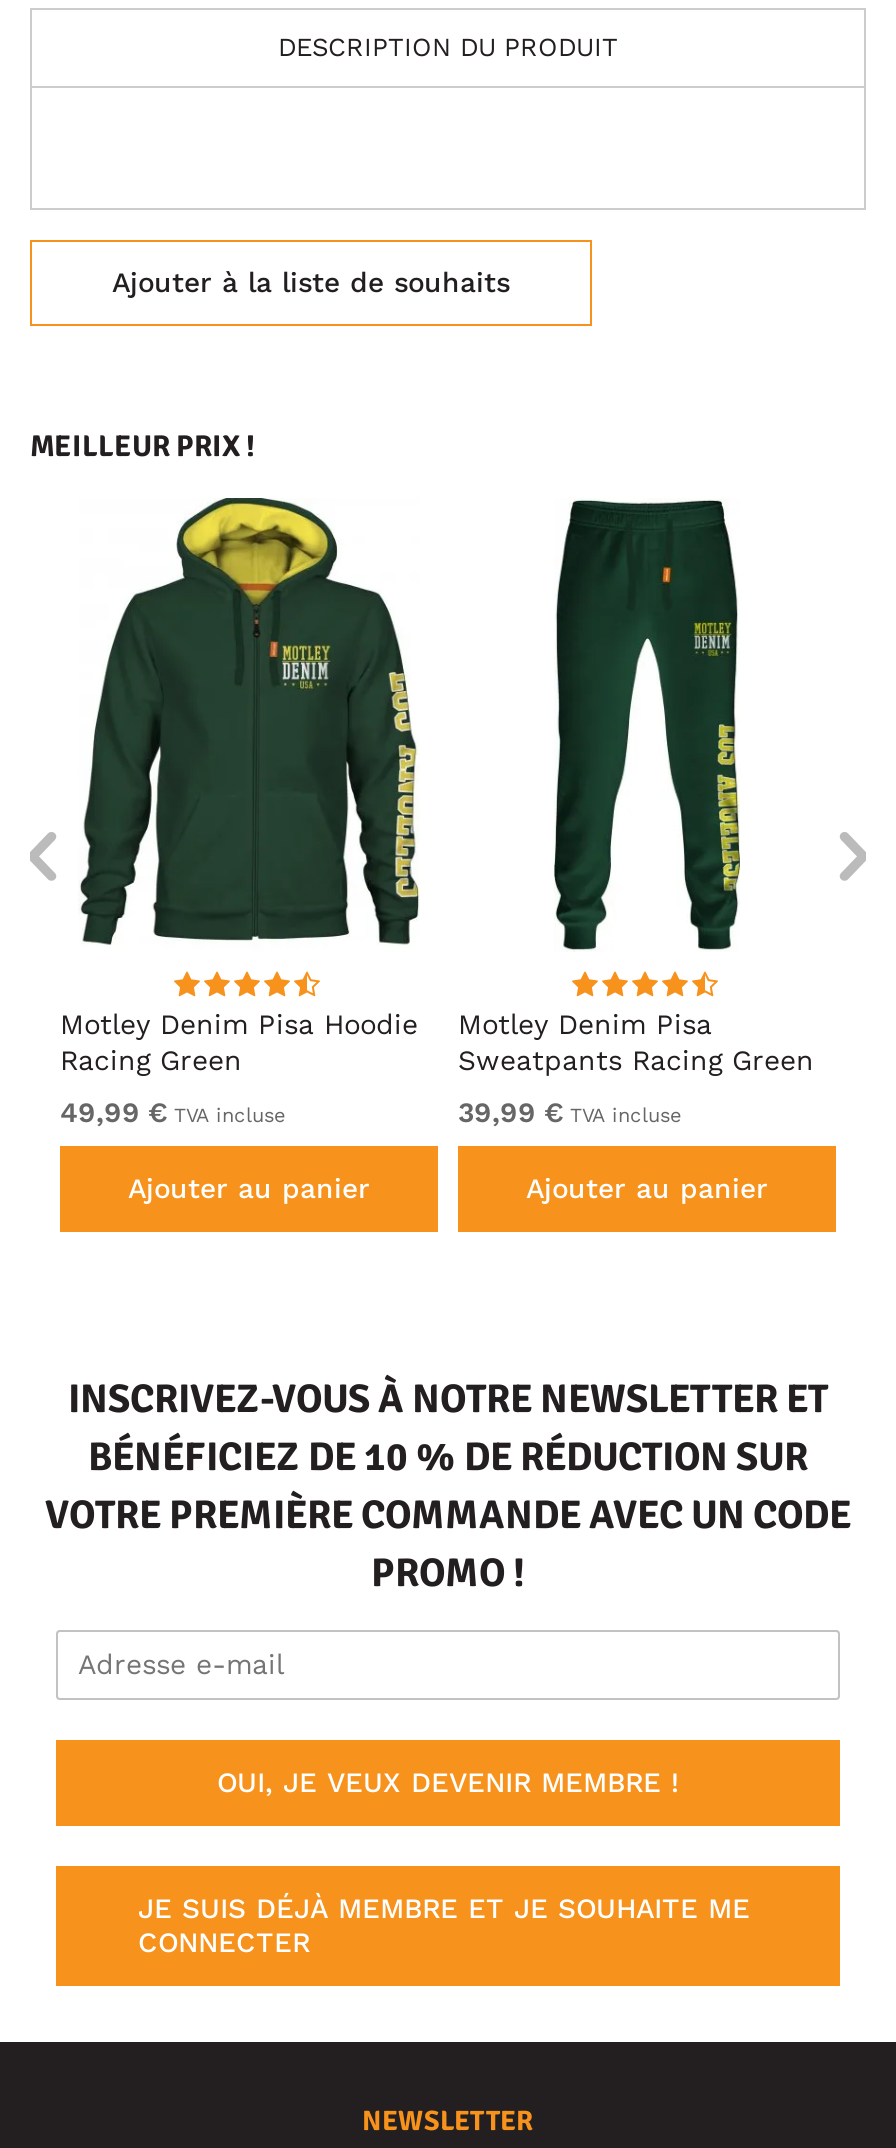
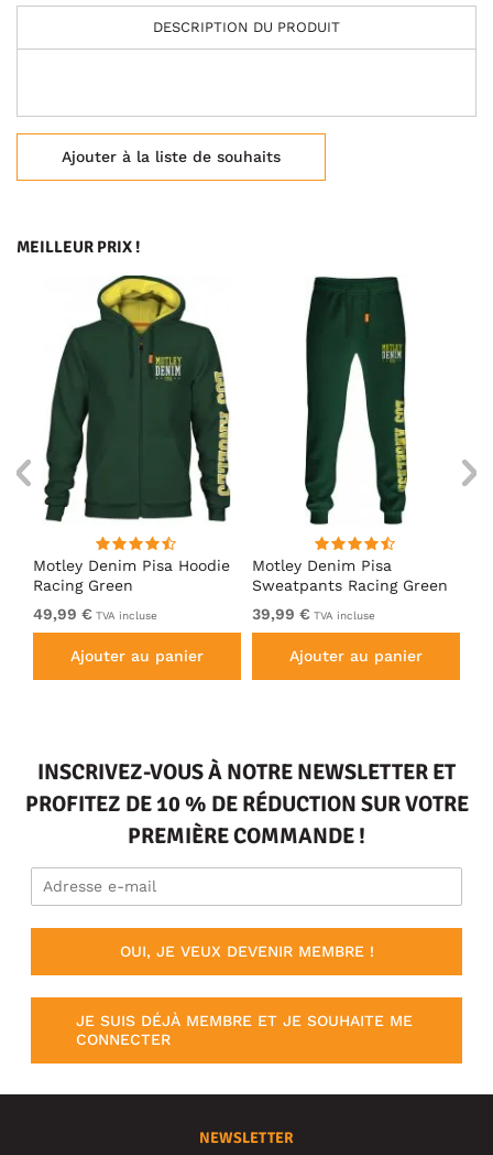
[45,1432,851,1598] BÉNÉFICIEZ DE 10 % DE RÉDUCTION SUR | VOTRE PREMIÈRE COMMANDE AVEC UN CODE | PROMO ! -> [25,790,468,850] PROFITEZ DE 10 % DE RÉDUCTION SUR VOTRE | PREMIÈRE COMMANDE !

